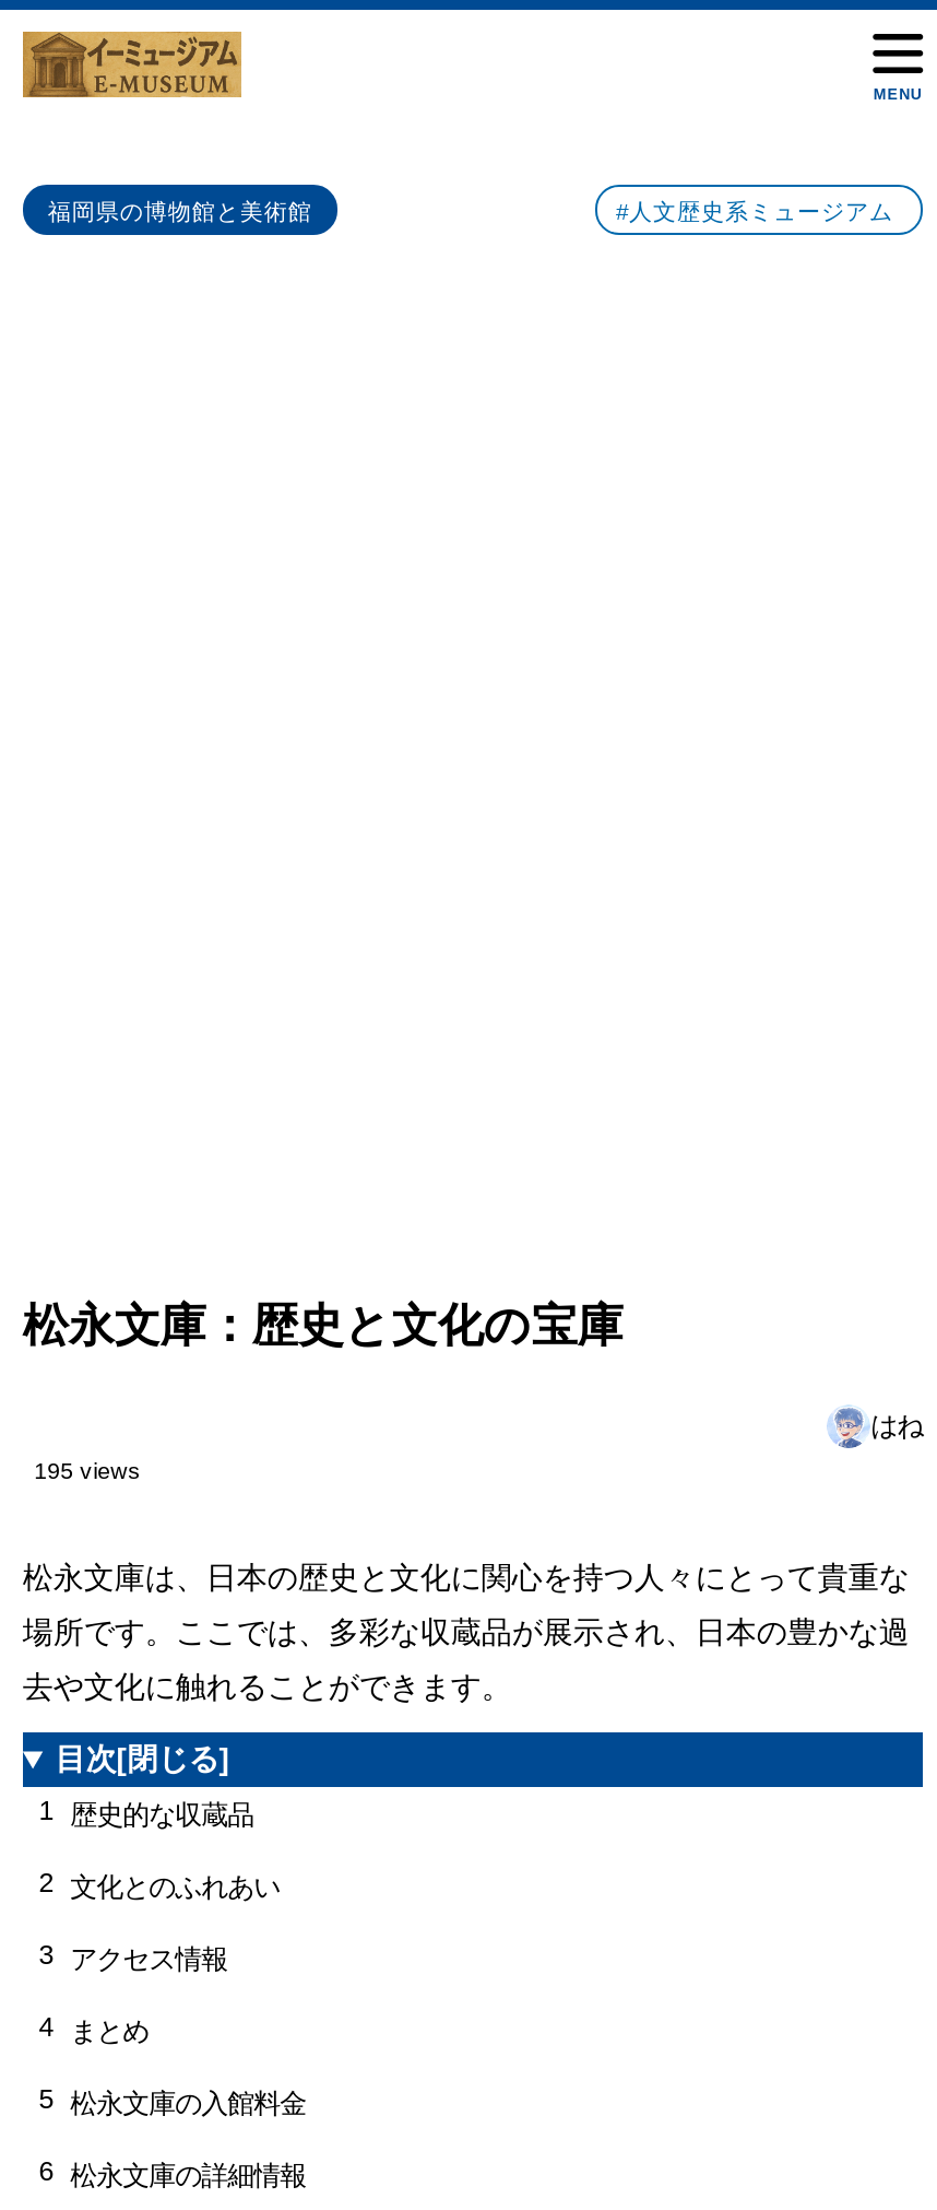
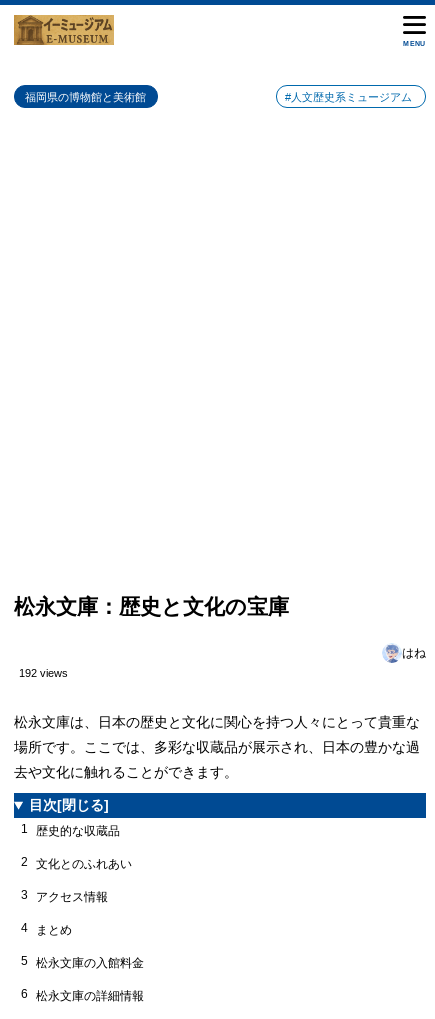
[34,1458,141,1484] 195 views -> [19,667,68,679] 192 views

